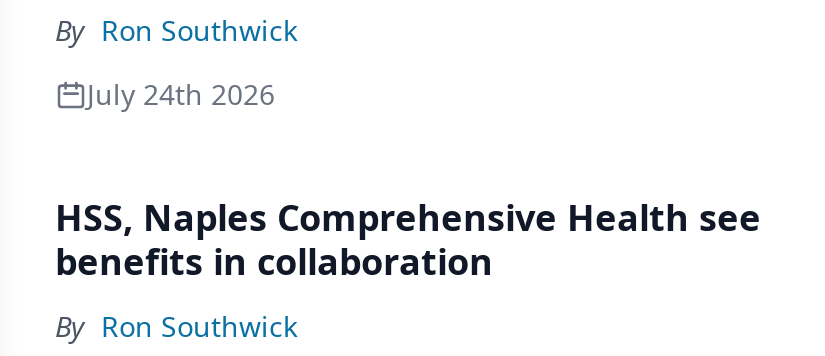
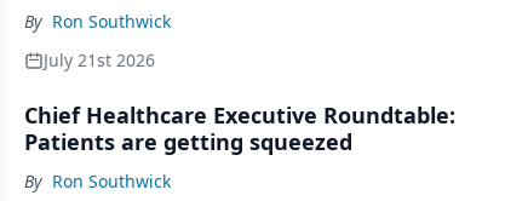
[87,76,275,114] July 24th 2026 -> [44,49,155,72] July 21st 2026
[55,194,761,286] HSS, Naples Comprehensive Health see | benefits in collaboration -> [24,101,455,156] Chief Healthcare Executive Roundtable: | Patients are getting squeezed

